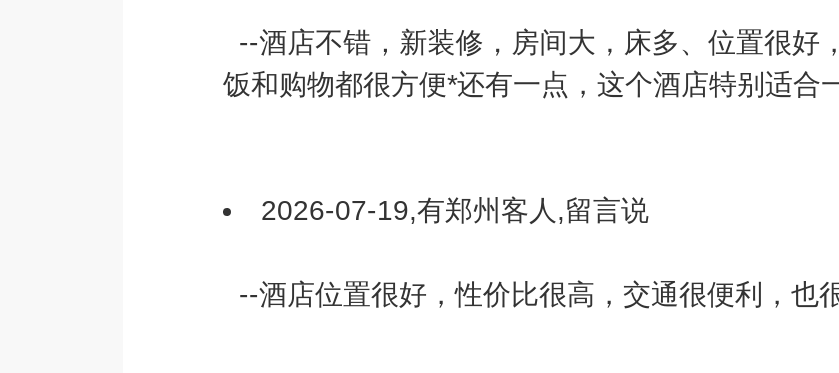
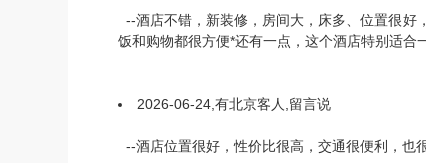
[261,194,649,226] 2026-07-19,有郑州客人,留言说 -> [137,96,331,112] 2026-06-24,有北京客人,留言说

